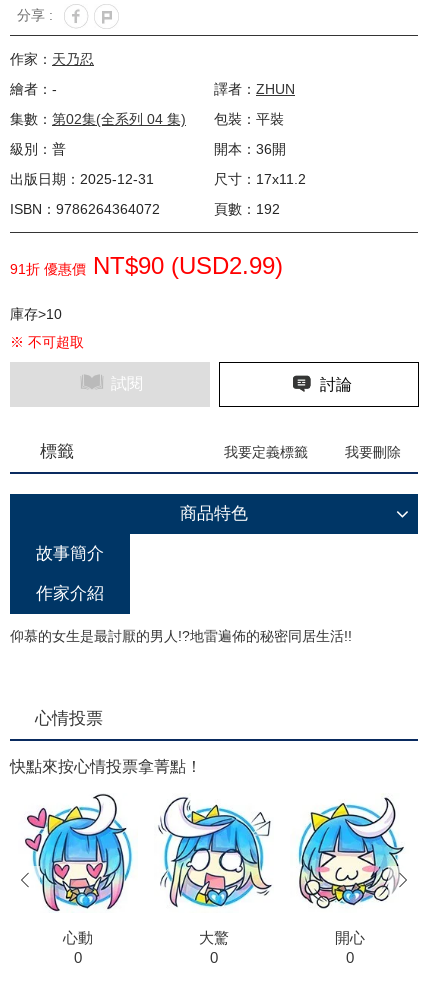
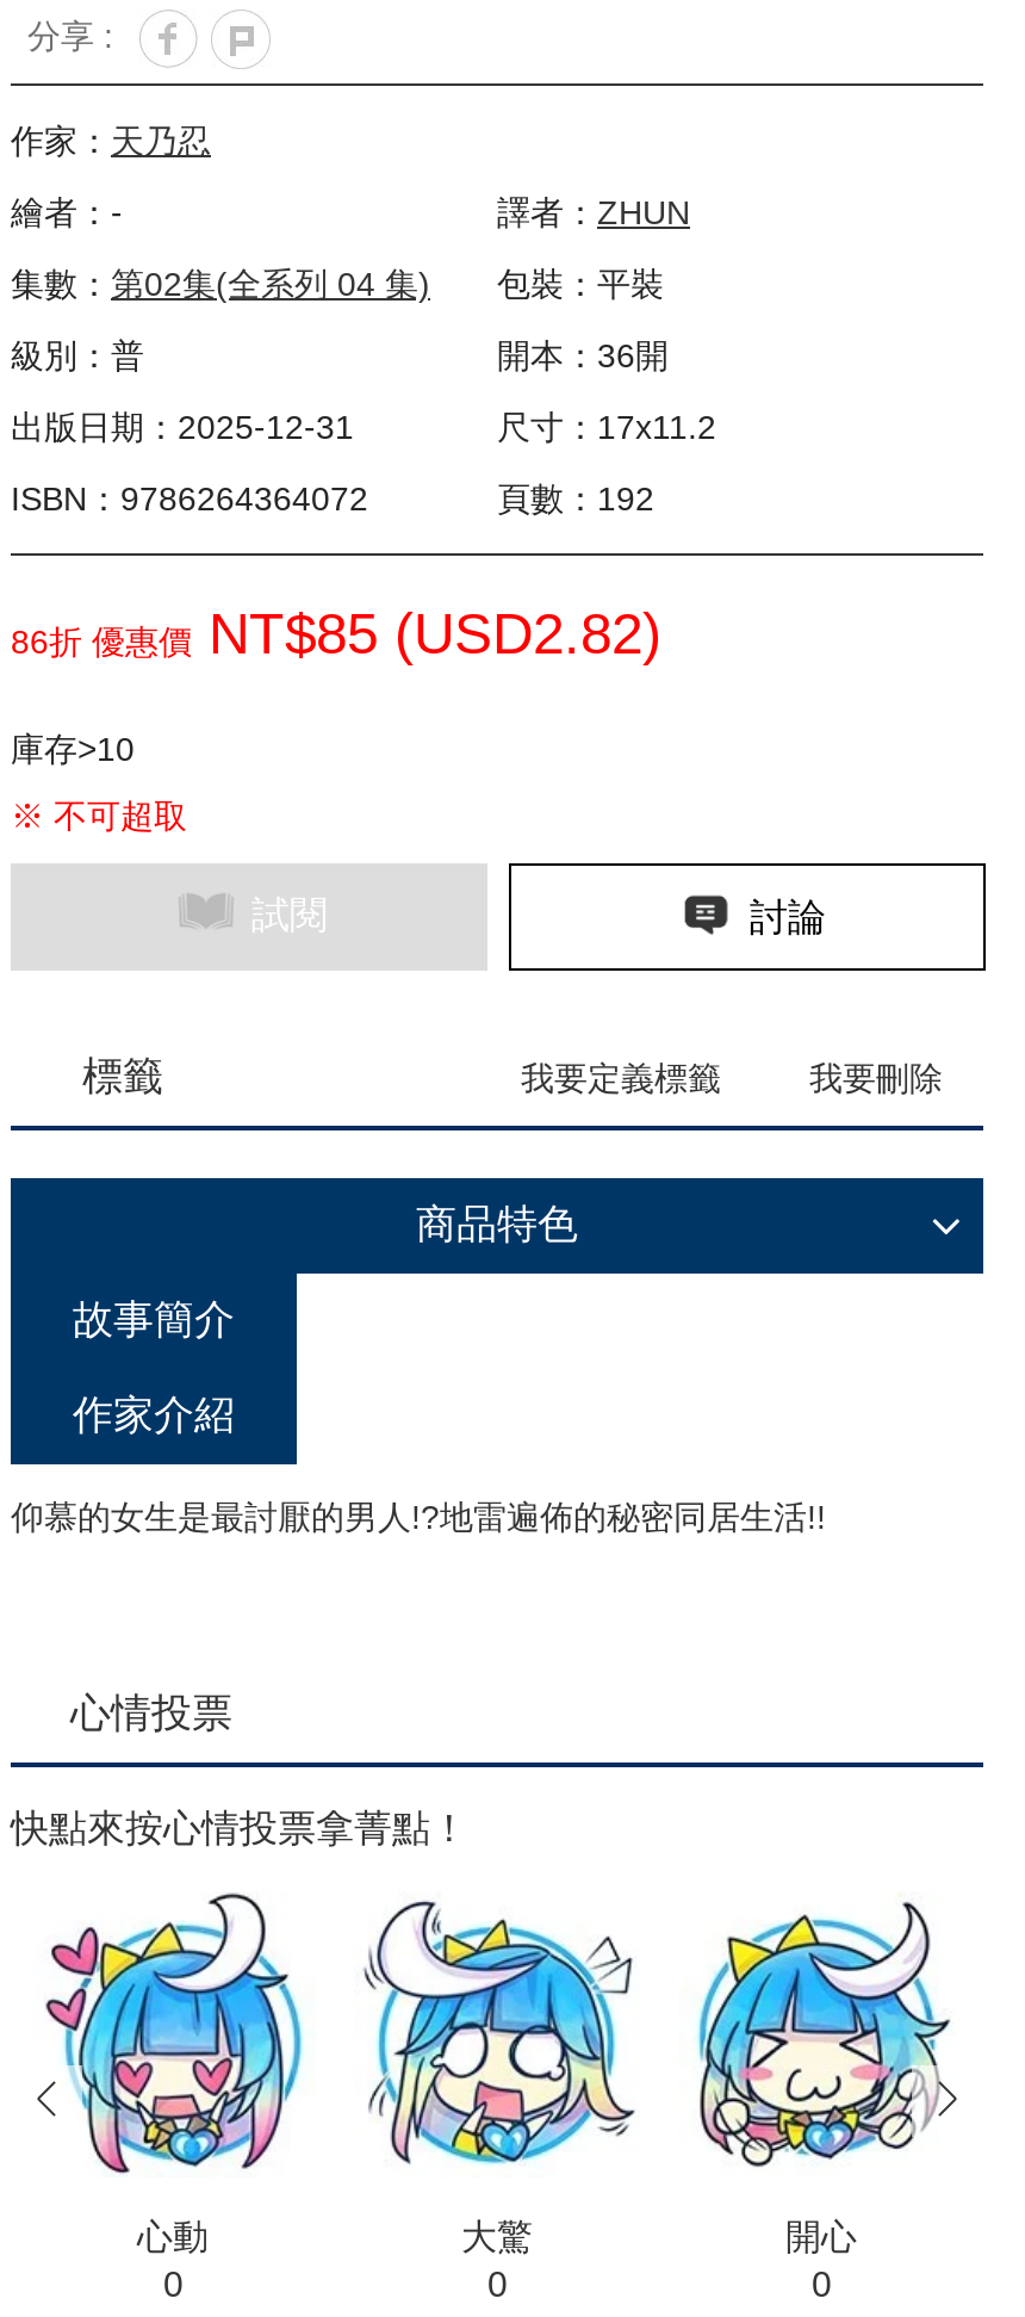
[10,252,283,279] 91折 優惠價NT$90 (USD2.99) -> [11,601,661,666] 86折 優惠價NT$85 (USD2.82)

